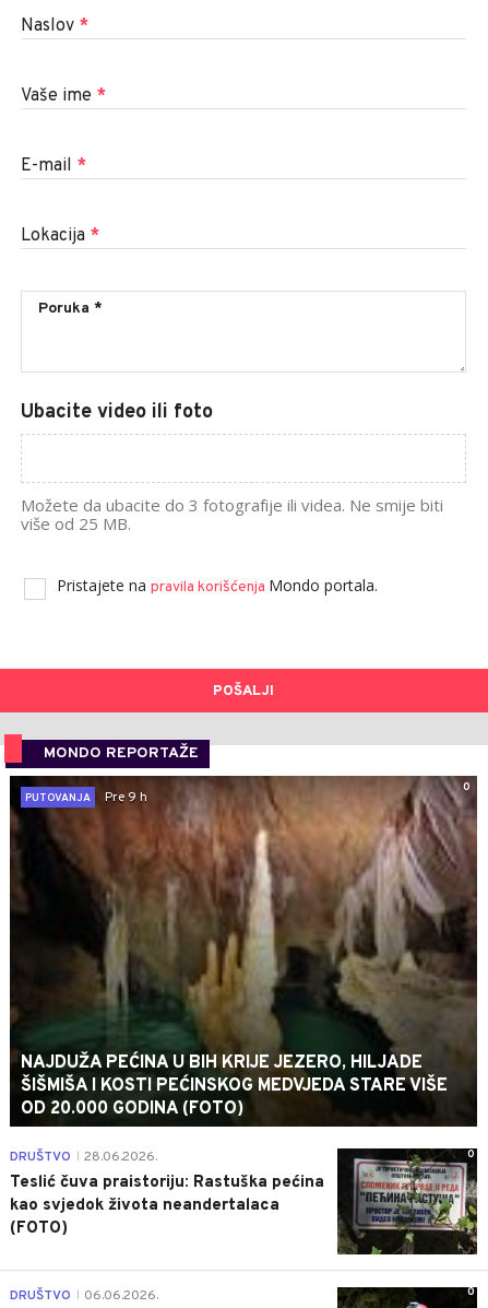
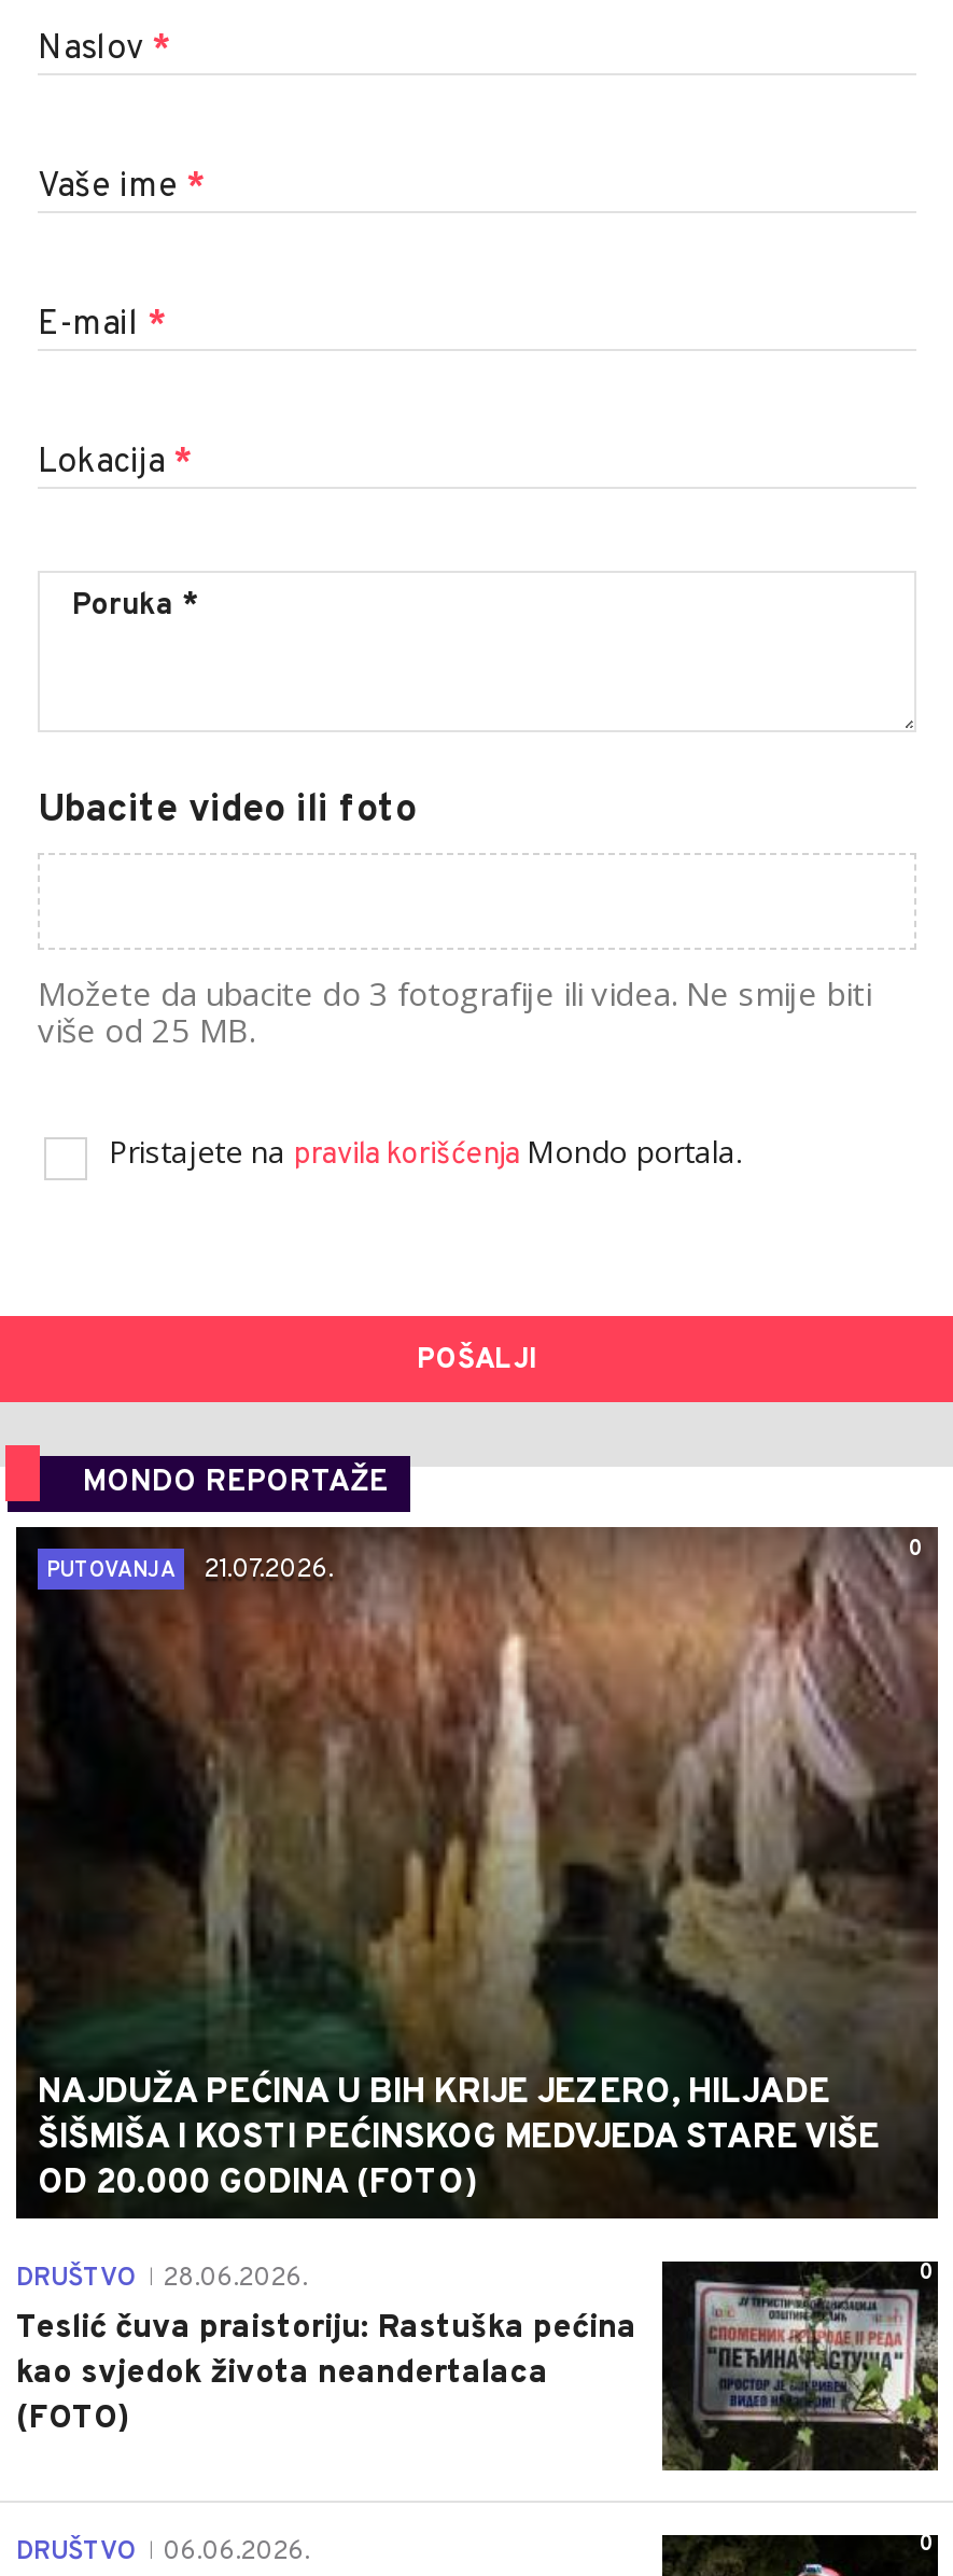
[25,789,147,806] PUTOVANJA Pre 9 h -> [46,1553,333,1587] PUTOVANJA 21.07.2026.

